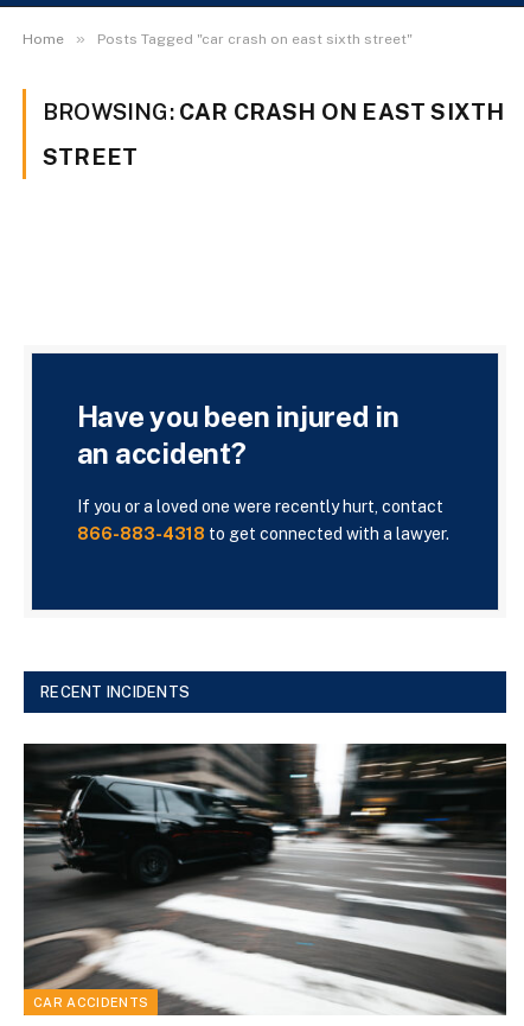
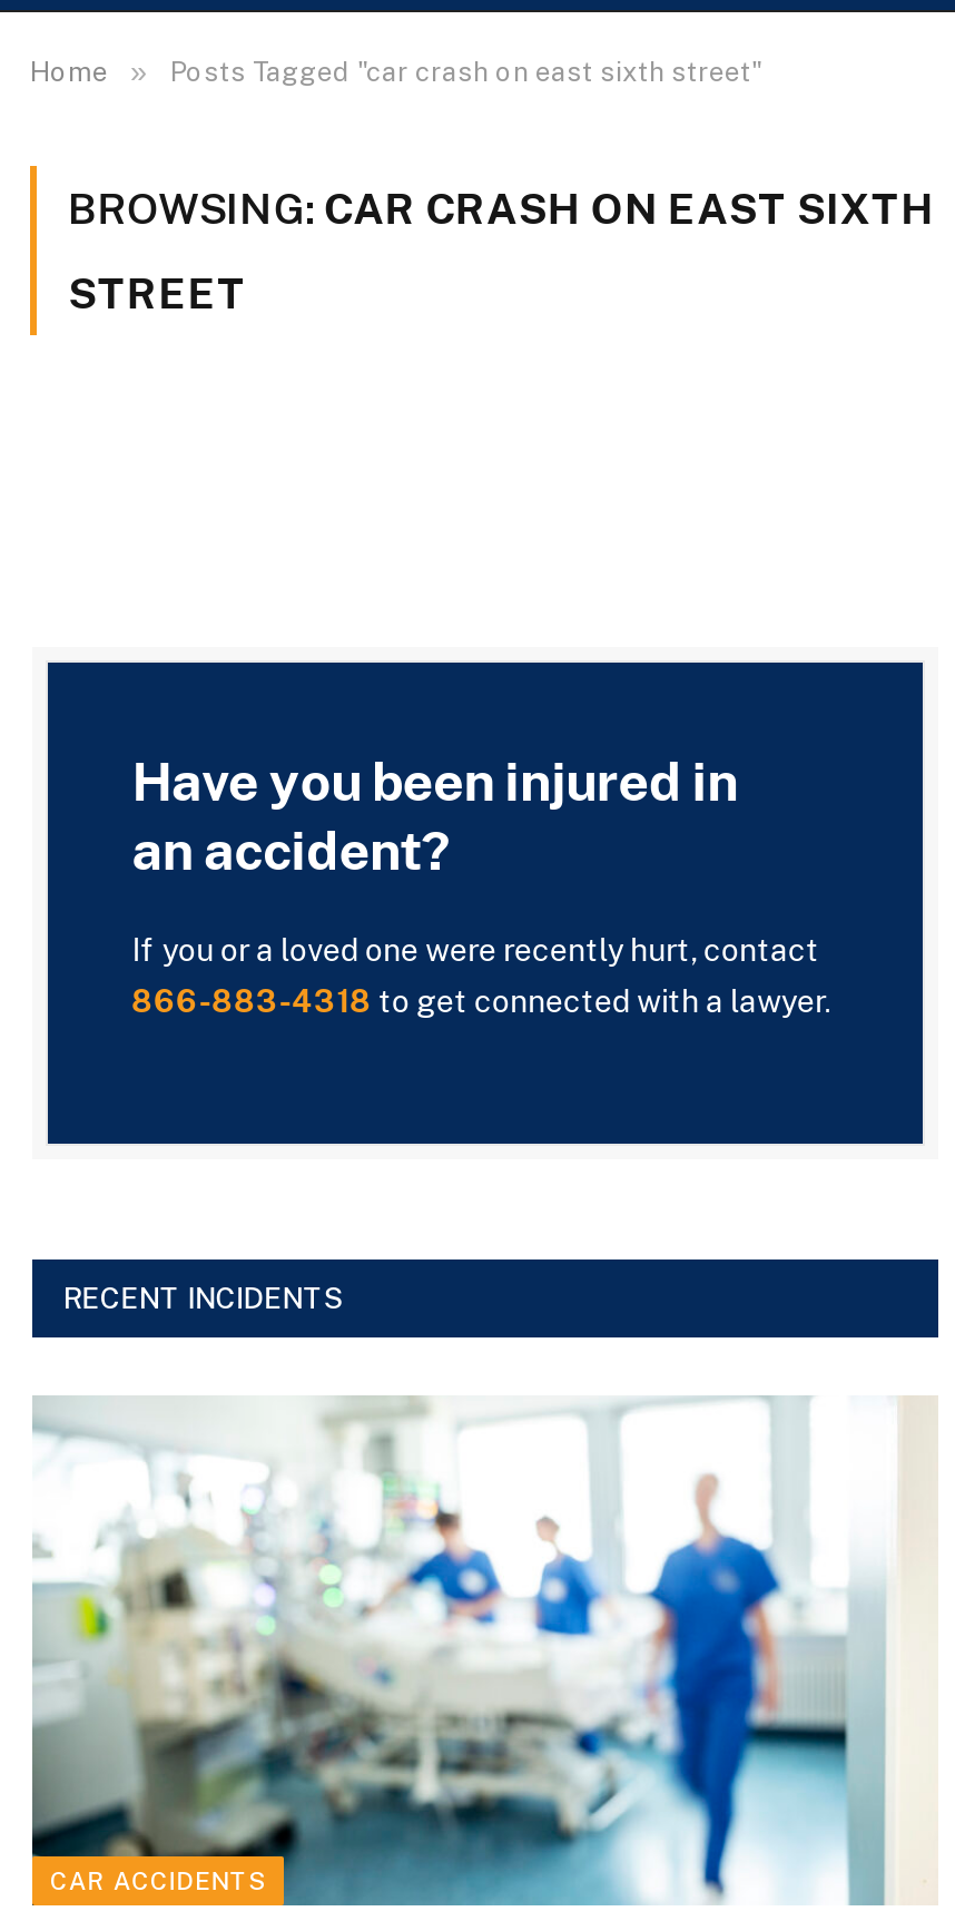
[23,743,507,1017] [image] -> [32,1395,938,1908] [image]

